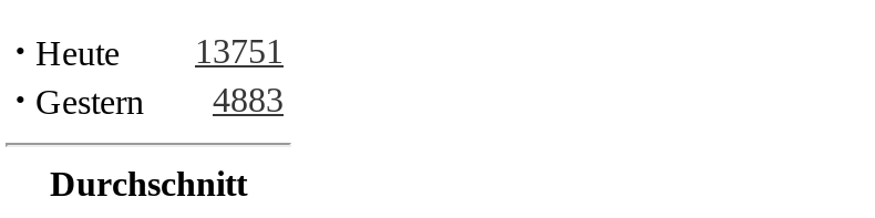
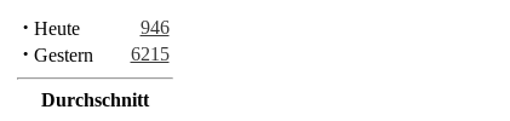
[195,32,284,70] 13751 -> [140,17,169,38] 946
[13,76,284,123] · Gestern 4883 -> [21,41,169,67] · Gestern 6215

